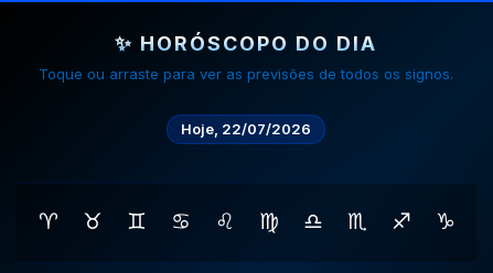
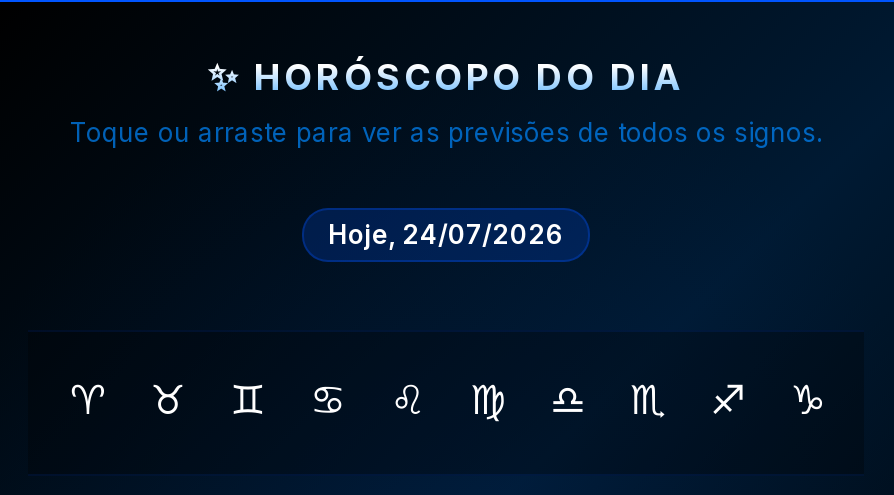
[181,120,311,138] Hoje, 22/07/2026 -> [328,217,564,249] Hoje, 24/07/2026

